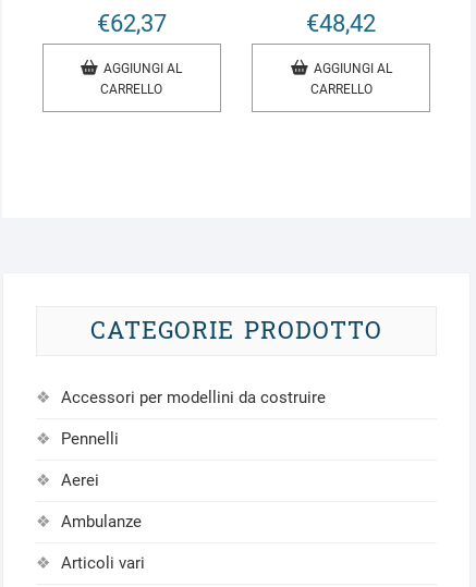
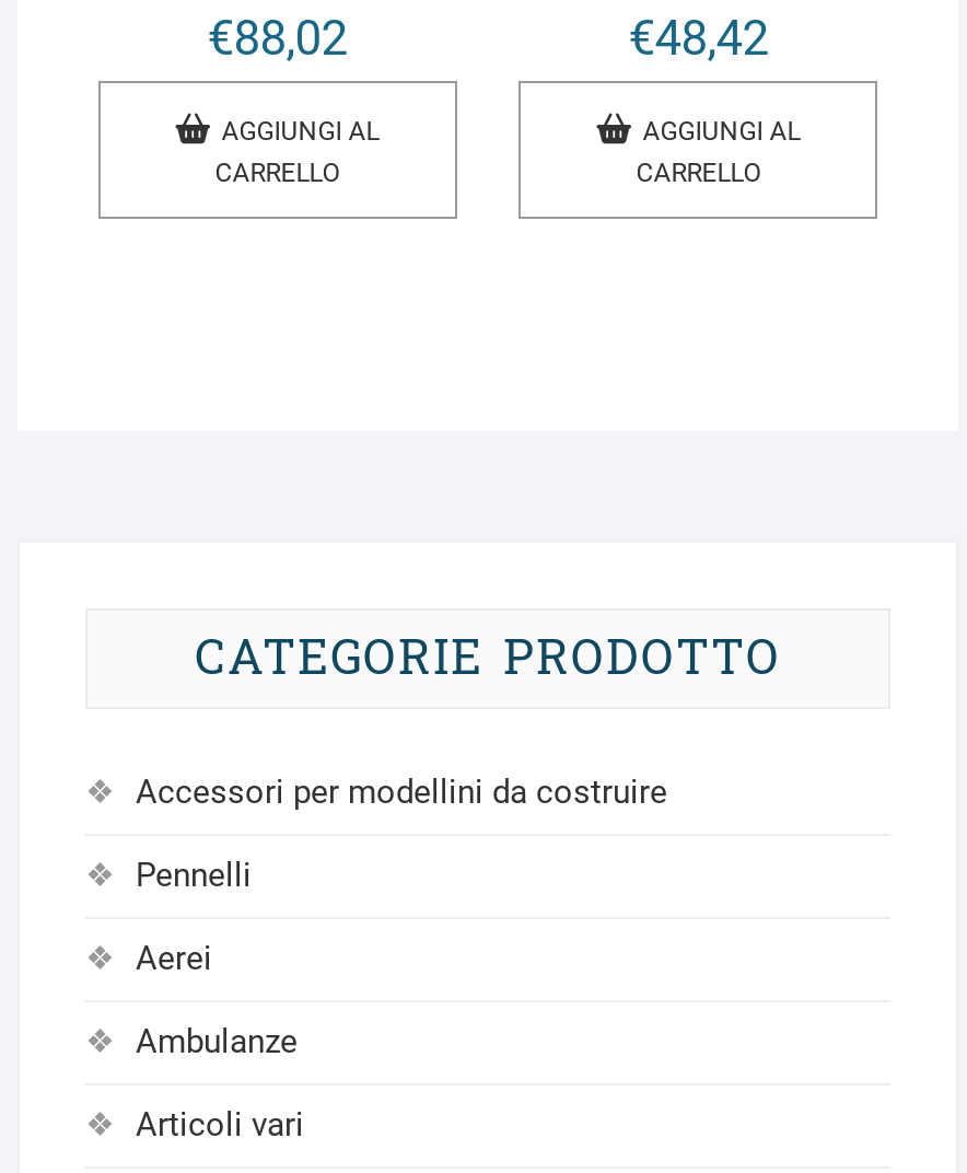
[97,9,166,37] €62,37 -> [207,12,347,67] €88,02

